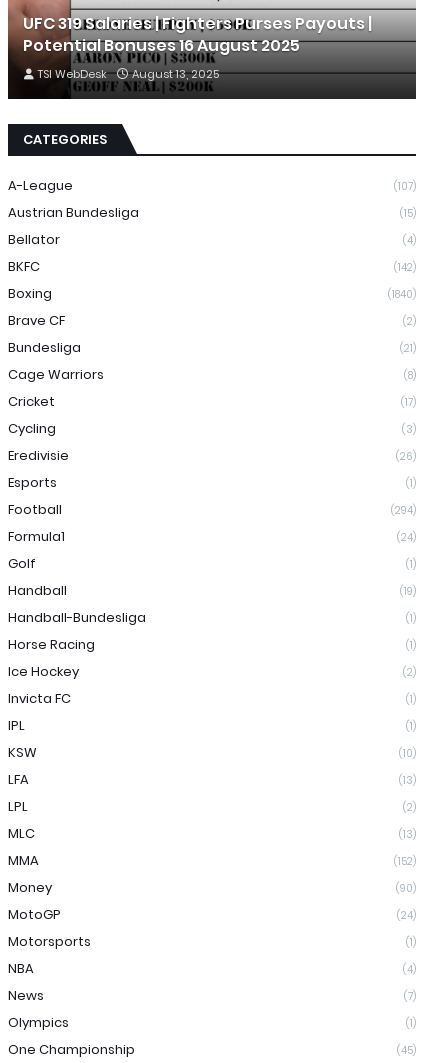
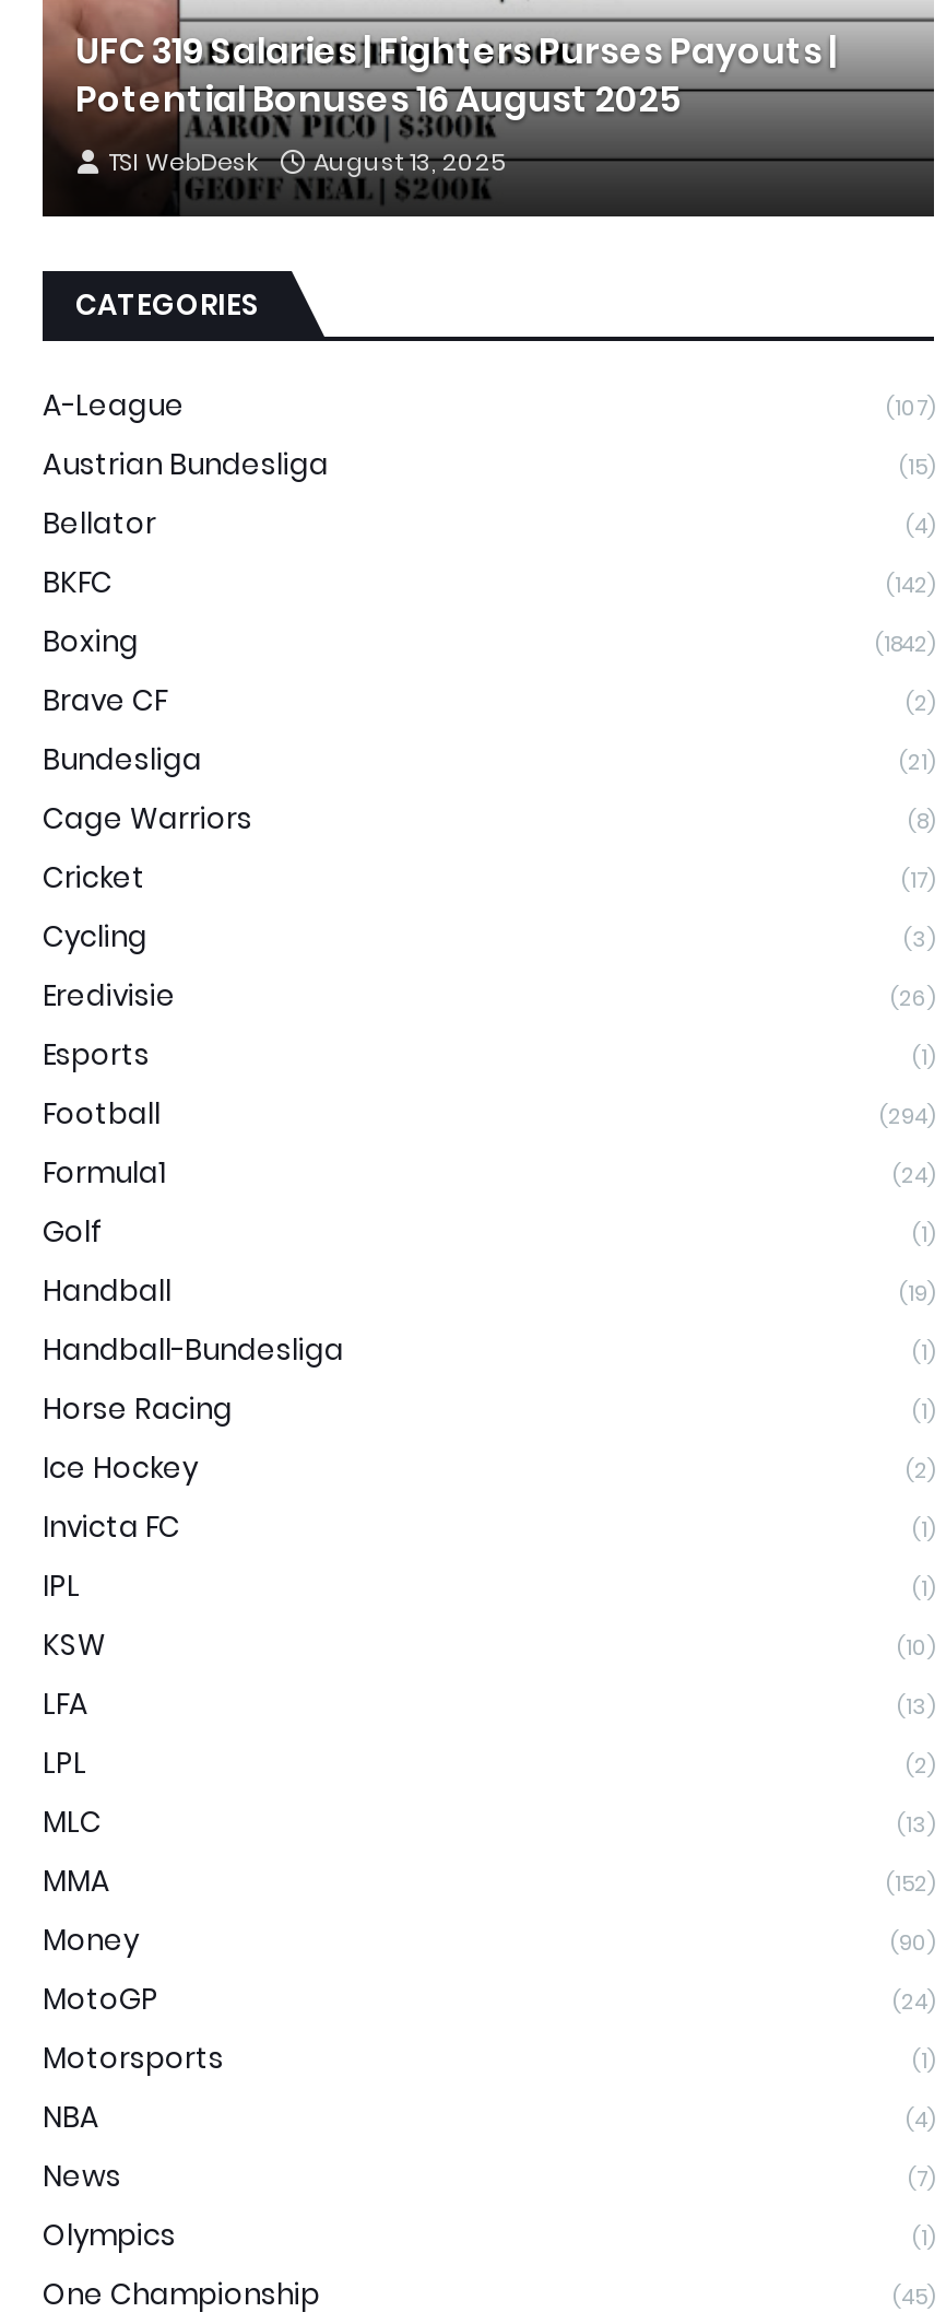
[388,286,416,301] (1840) -> [875,626,934,659] (1842)

